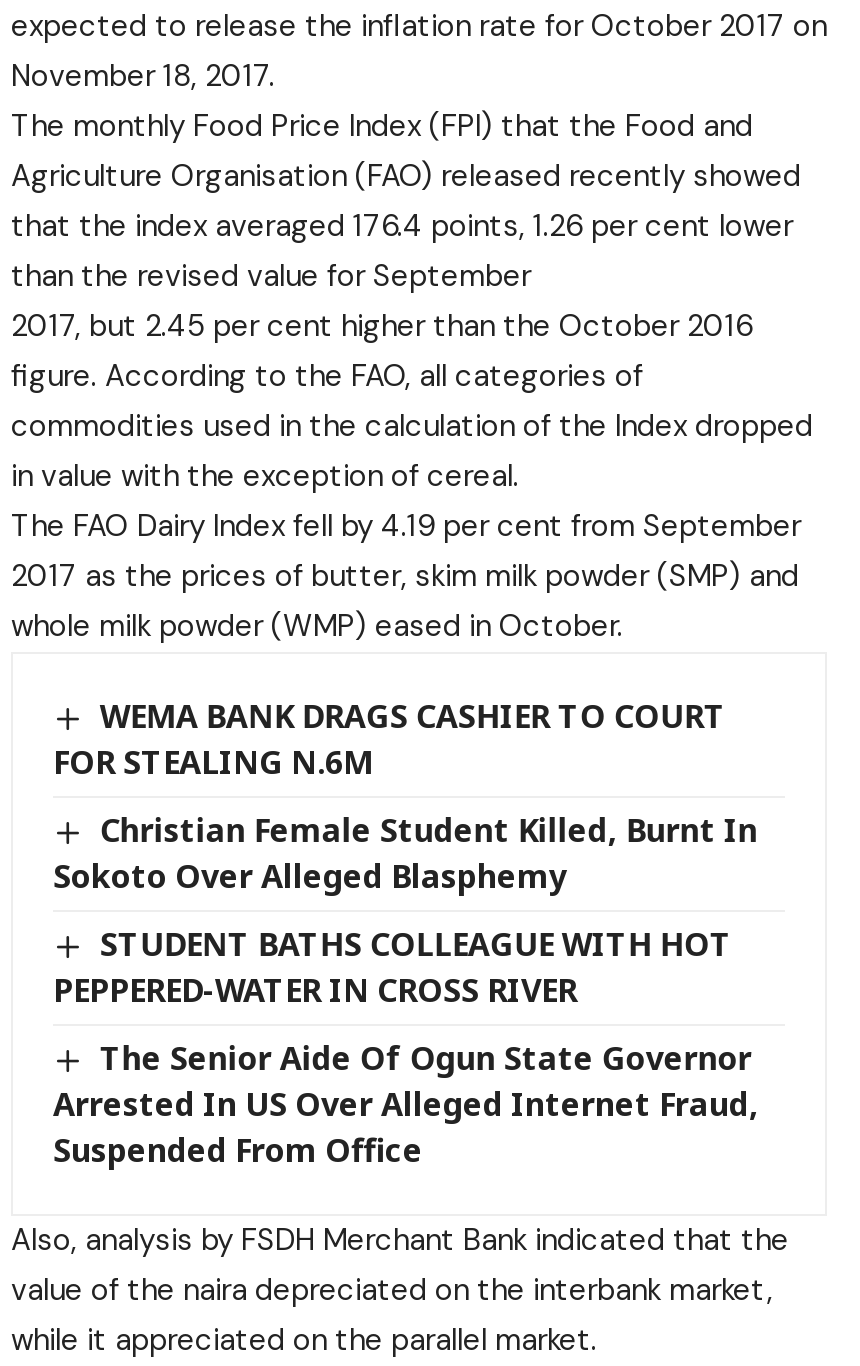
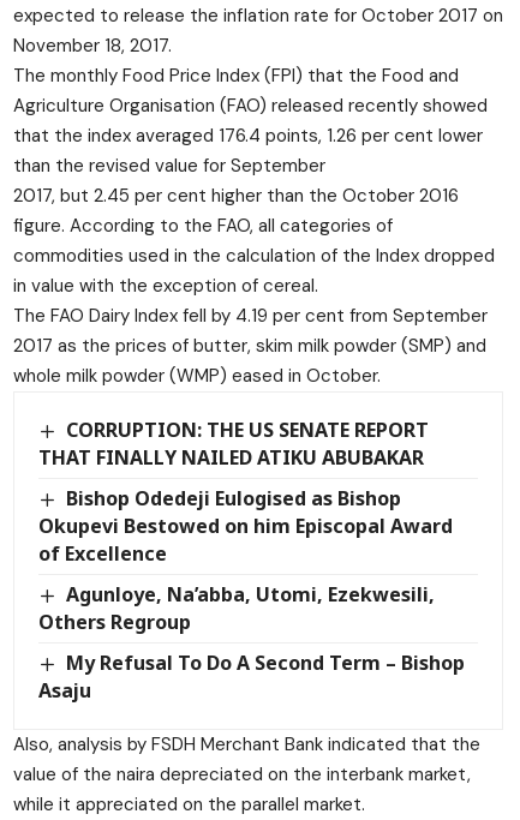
[53,694,726,784] WEMA BANK DRAGS CASHIER TO COURT | FOR STEALING N.6M -> [38,417,429,471] CORRUPTION: THE US SENATE REPORT | THAT FINALLY NAILED ATIKU ABUBAKAR
[53,808,758,898] Christian Female Student Killed, Burnt In | Sokoto Over Alleged Blasphemy -> [38,485,453,567] Bishop Odedeji Eulogised as Bishop | Okupevi Bestowed on him Episcopal Award | of Excellence
[53,922,732,1013] STUDENT BATHS COLLEAGUE WITH HOT | PEPPERED-WATER IN CROSS RIVER -> [38,581,435,636] Agunloye, Na’abba, Utomi, Ezekwesili, | Others Regroup
[53,1037,759,1173] The Senior Aide Of Ogun State Governor | Arrested In US Over Alleged Internet Fraud, | Suspended From Office -> [38,650,465,704] My Refusal To Do A Second Term – Bishop | Asaju

